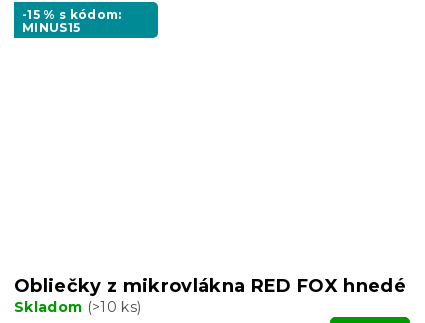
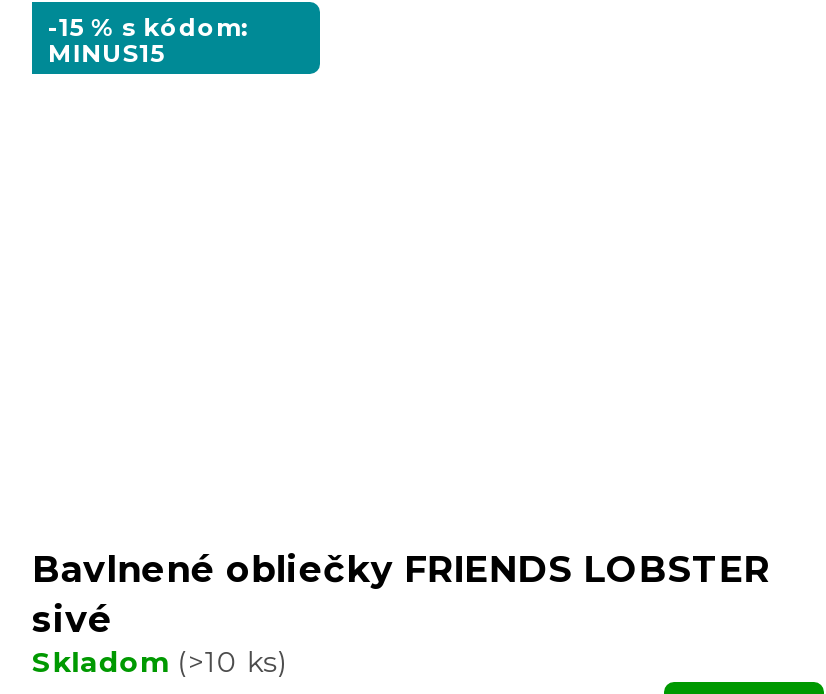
[14,275,406,297] Obliečky z mikrovlákna RED FOX hnedé -> [32,547,770,641] Bavlnené obliečky FRIENDS LOBSTER | sivé

